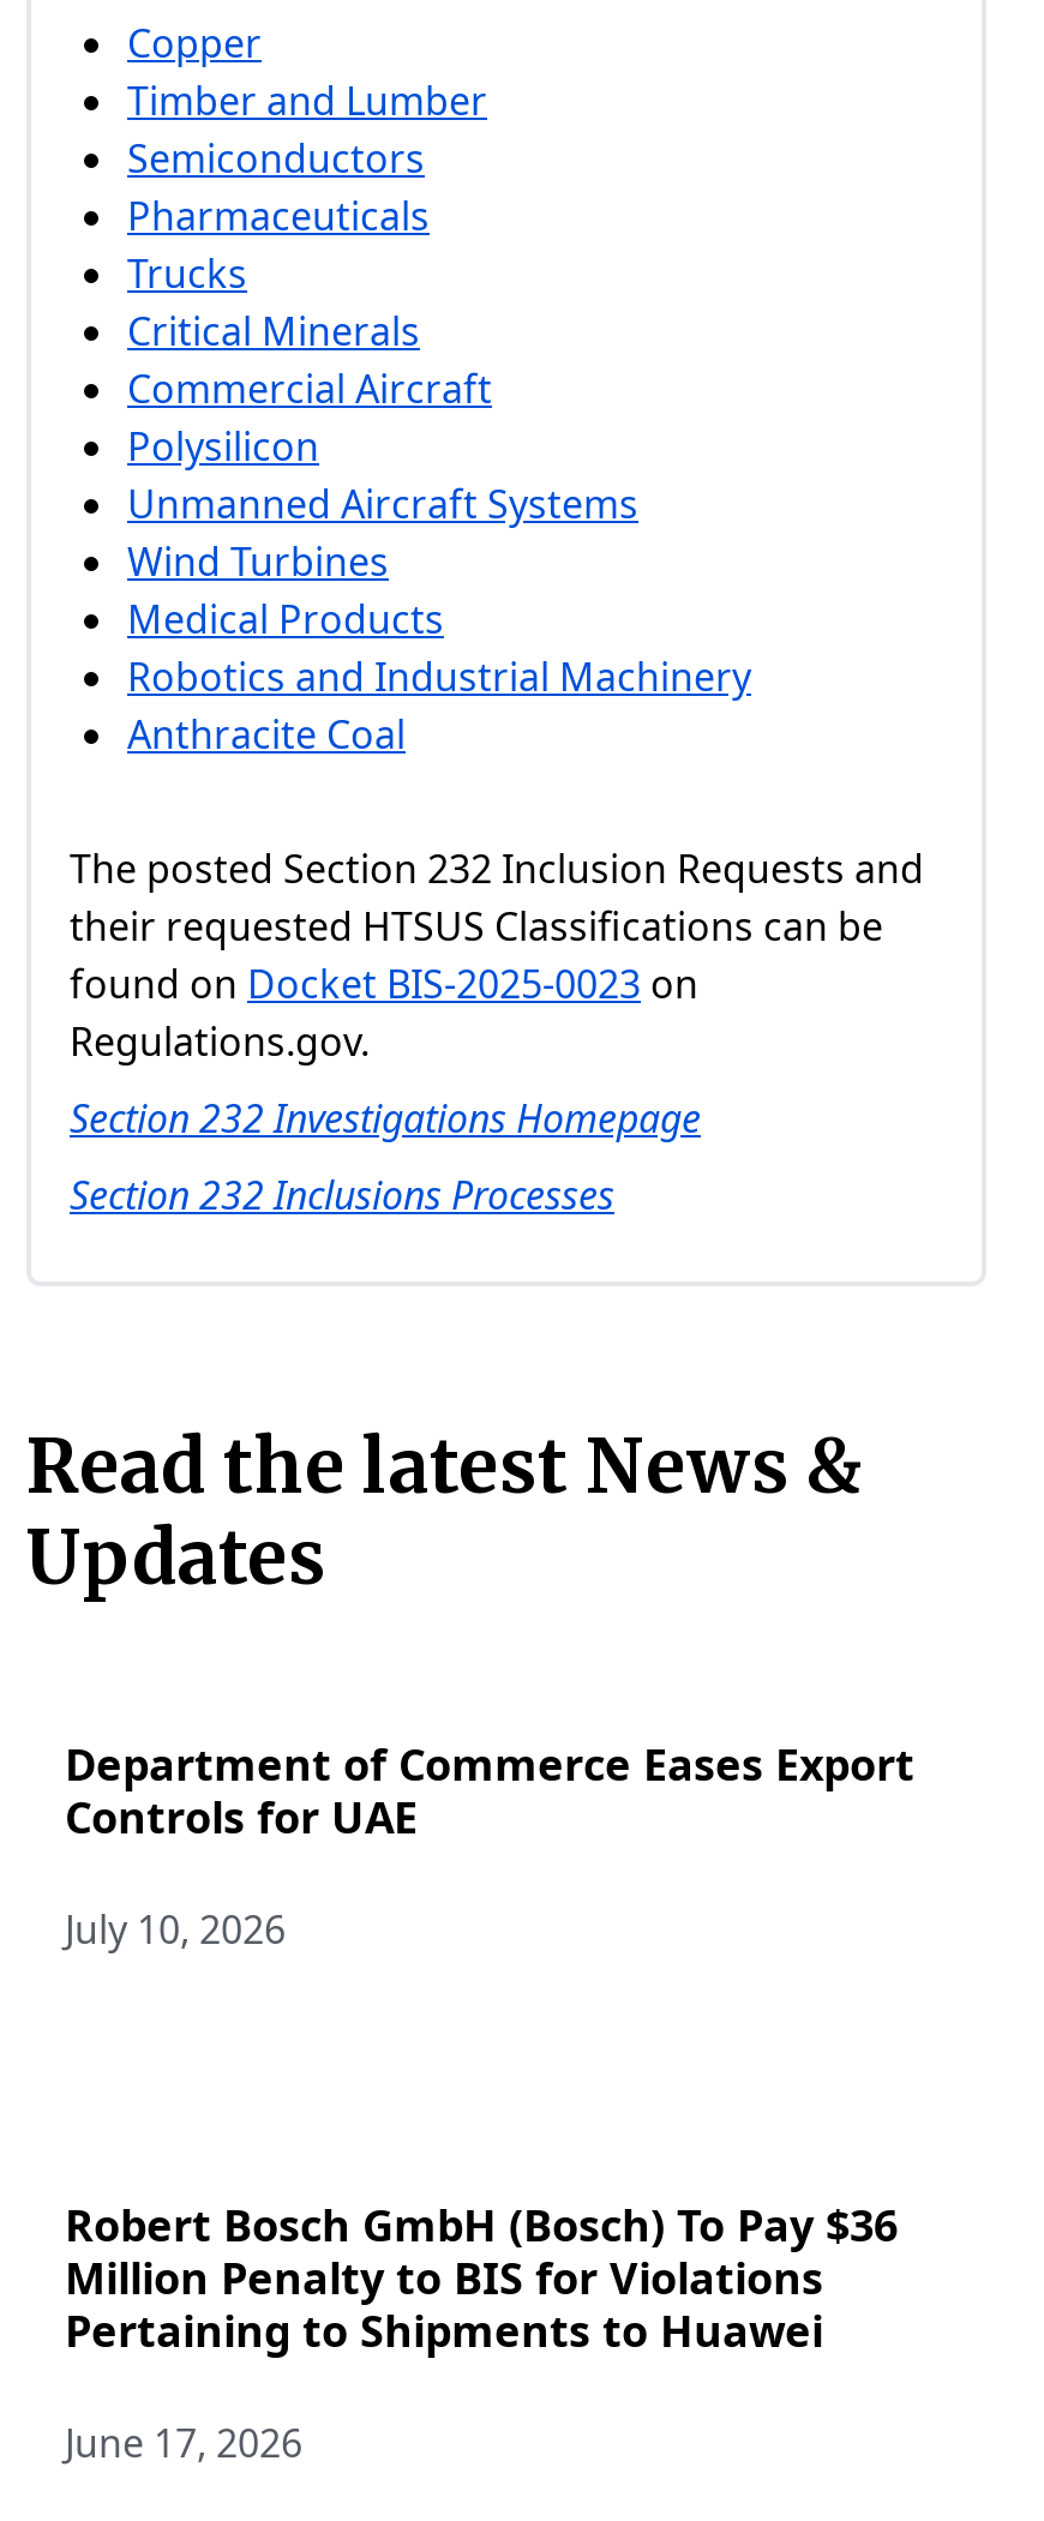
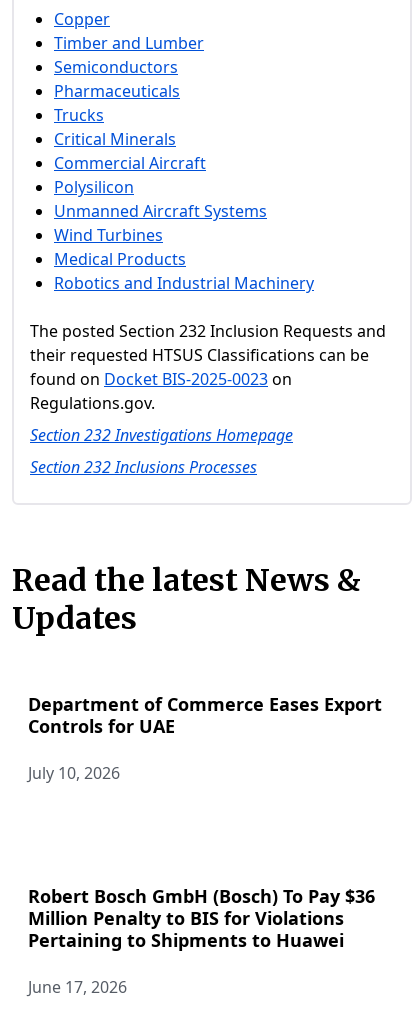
[127,708,406,761] Anthracite Coal -> none

